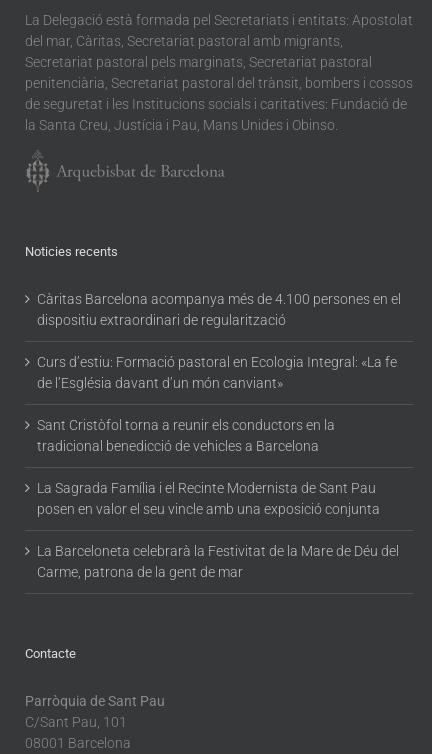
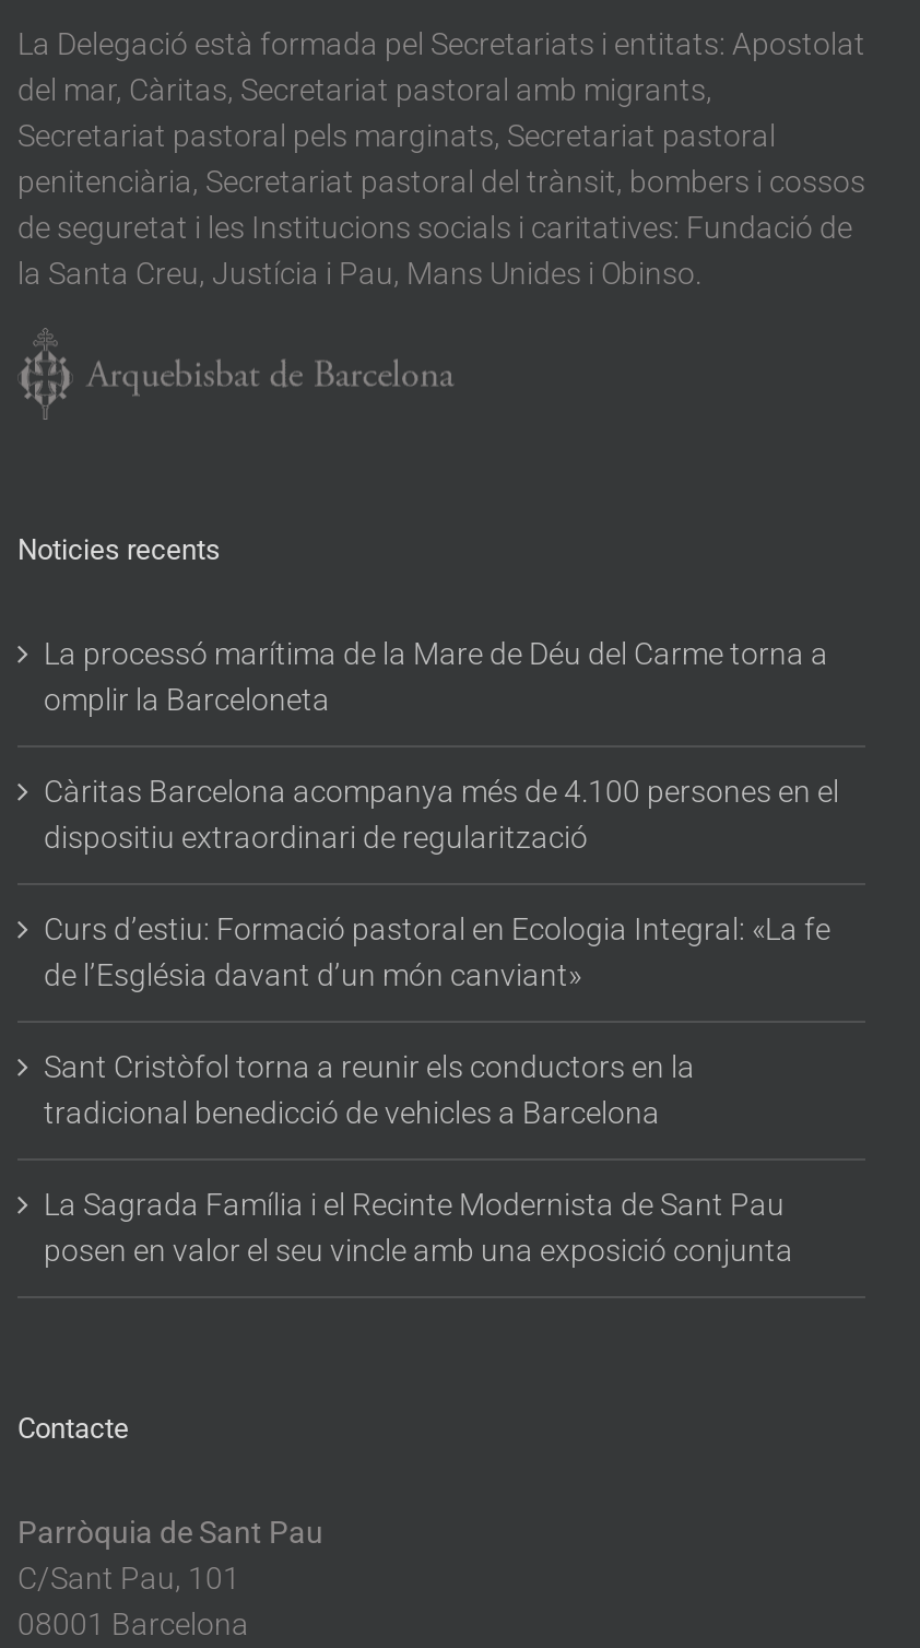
none -> [44,636,828,716] La processó marítima de la Mare de Déu del Carme torna a | omplir la Barceloneta
moved [37,291,401,517] -> [44,773,839,1267]: Càritas Barcelona acompanya més de 4.100 persones en el | dispositiu extraordinari de regularització | Curs d’estiu: Formació pastoral en Ecologia Integral: «La fe | de l’Església davant d’un món canviant» | Sant Cristòfol torna a reunir els conductors en la | tradicional benedicció de vehicles a Barcelona | La Sagrada Família i el Recinte Modernista de Sant Pau | posen en valor el seu vincle amb una exposició conjunta
[37,543,399,580] La Barceloneta celebrarà la Festivitat de la Mare de Déu del | Carme, patrona de la gent de mar -> none

